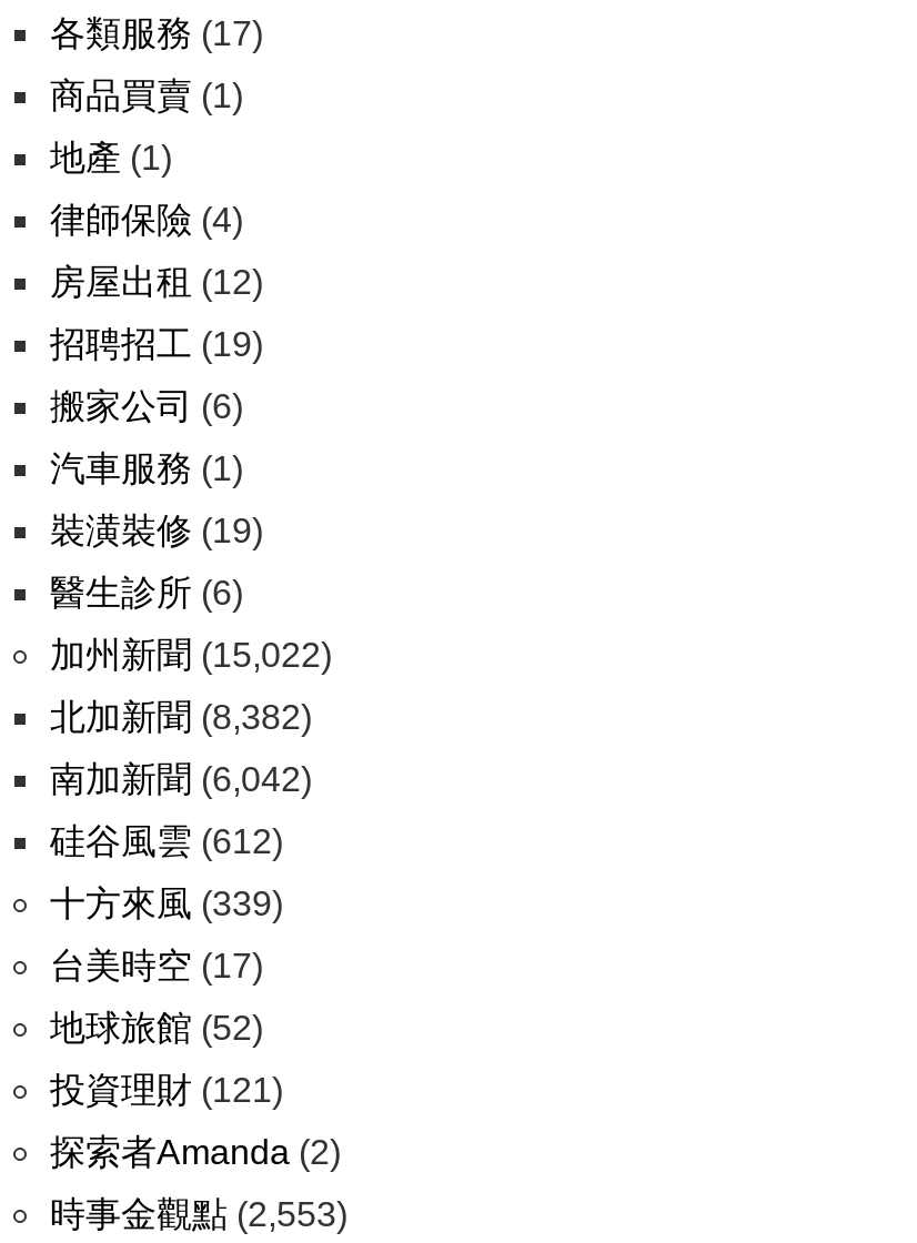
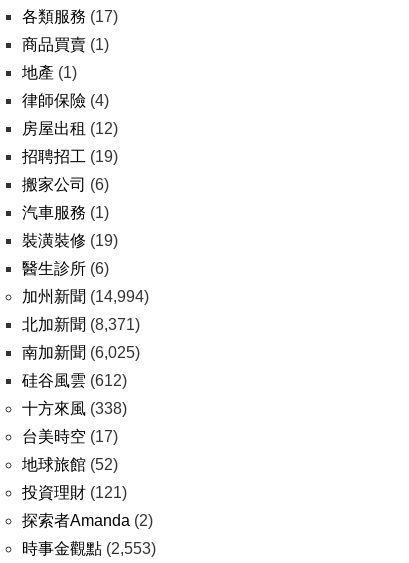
[50,636,332,674] 加州新聞(15,022) -> [22,288,149,305] 加州新聞(14,994)
[50,698,312,736] 北加新聞(8,382) -> [22,316,140,333] 北加新聞(8,371)
[50,760,312,798] 南加新聞(6,042) -> [22,344,140,361] 南加新聞(6,025)
[50,885,283,922] 十方來風(339) -> [22,400,127,417] 十方來風(338)

